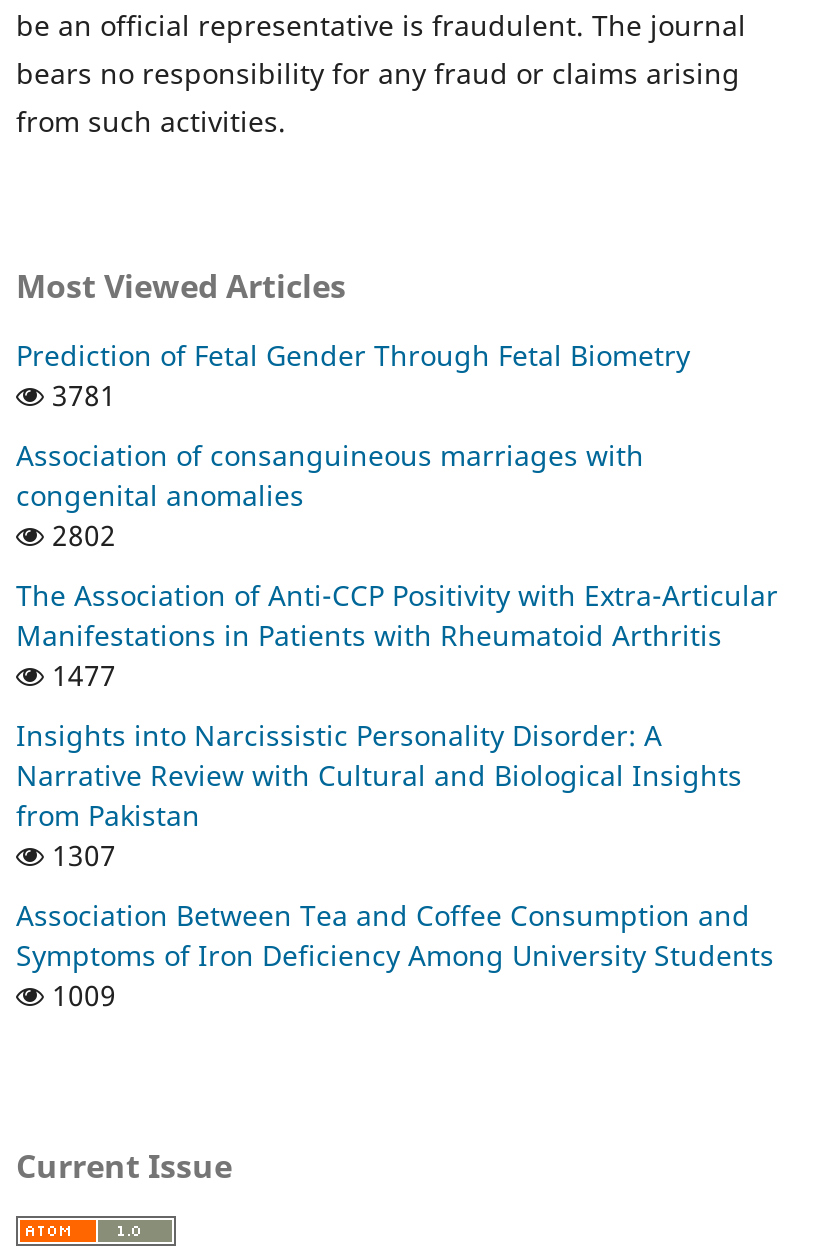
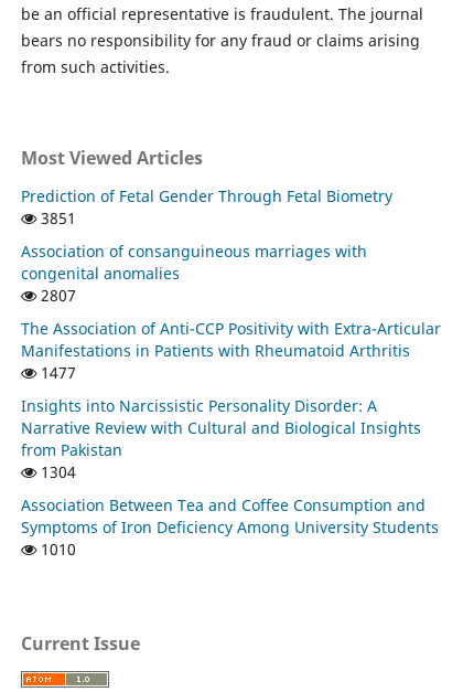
[44,376,116,414] 3781 -> [36,207,76,228] 3851
[44,516,116,554] 2802 -> [36,285,76,306] 2807
[44,836,116,874] 1307 -> [36,461,76,482] 1304
[44,976,116,1014] 1009 -> [36,538,76,559] 1010

